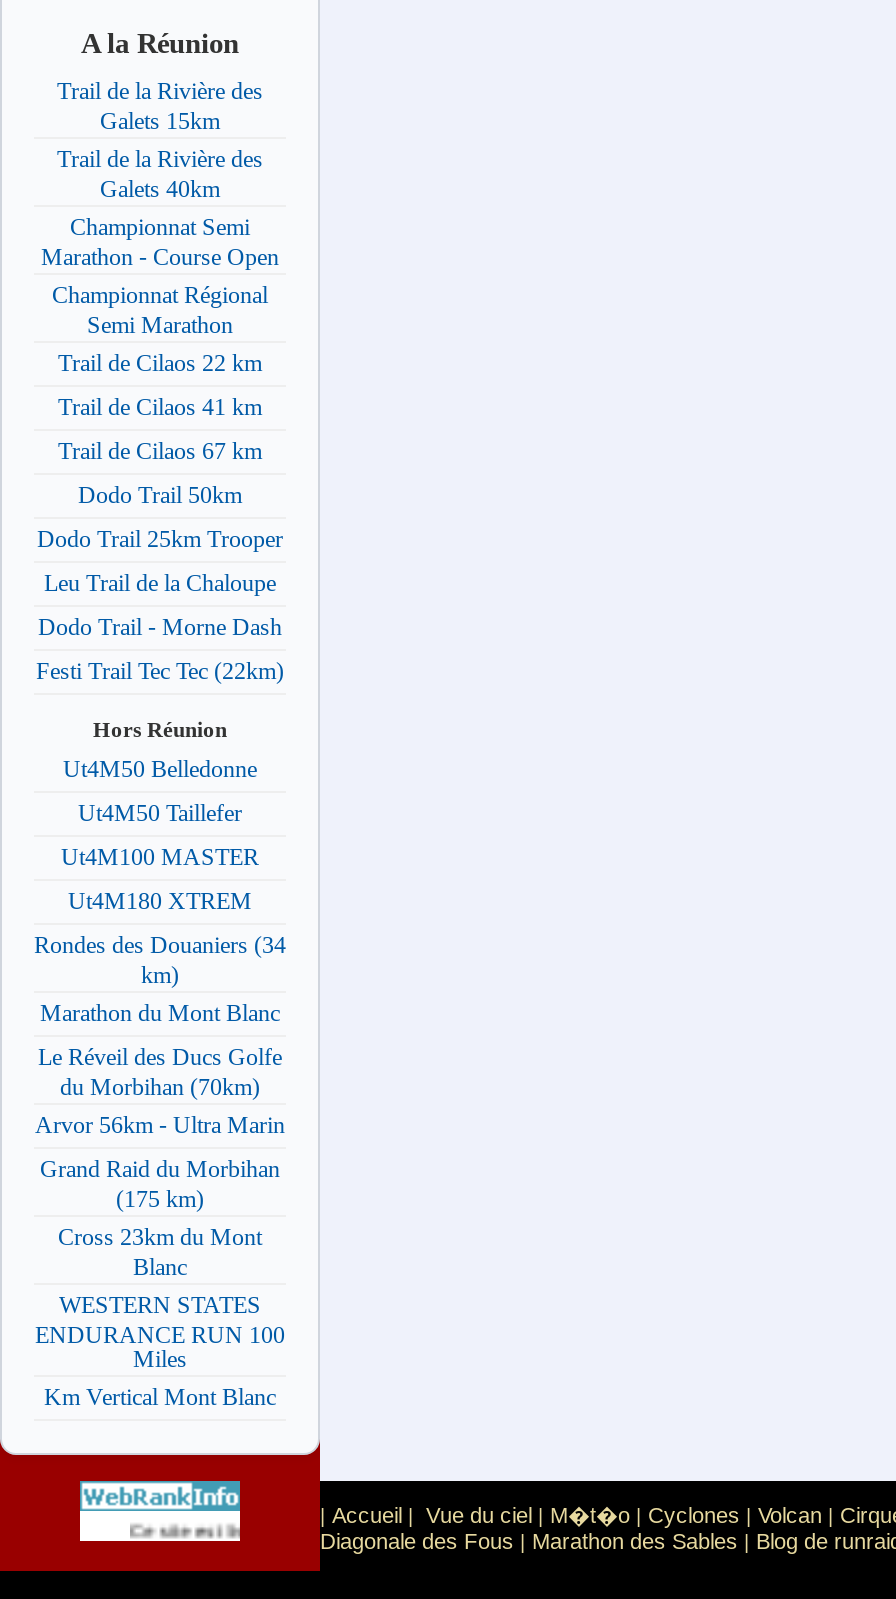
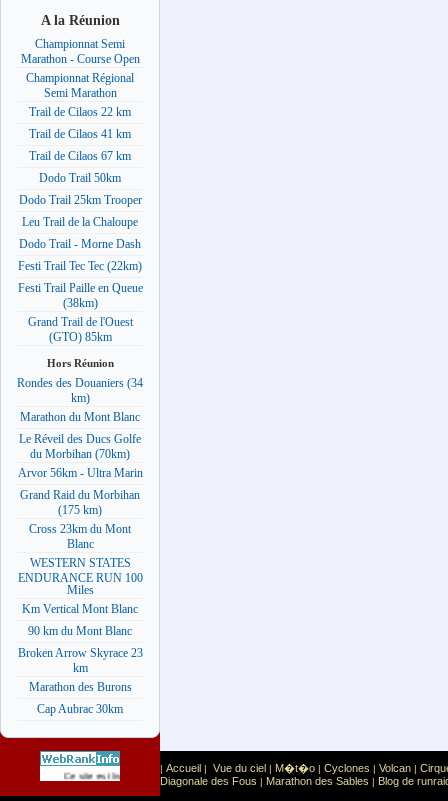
[57,78,263,200] Trail de la Rivière des | Galets 15km | Trail de la Rivière des | Galets 40km -> none
moved [36,214,284,686] -> [18,37,142,273]: Championnat Semi | Marathon - Course Open | Championnat Régional | ... | Dodo Trail - Morne Dash | Festi Trail Tec Tec (22km)
none -> [17,281,142,342] Festi Trail Paille en Queue | (38km) | Grand Trail de l'Ouest | (GTO) 85km
[61,756,259,916] Ut4M50 Belledonne | Ut4M50 Taillefer | Ut4M100 MASTER | Ut4M180 XTREM -> none
moved [34,932,286,1412] -> [17,376,143,616]: Rondes des Douaniers (34 | km) | Marathon du Mont Blanc | ... | Miles | Km Vertical Mont Blanc
none -> [17,624,142,716] 90 km du Mont Blanc | Broken Arrow Skyrace 23 | km | Marathon des Burons | Cap Aubrac 30km

